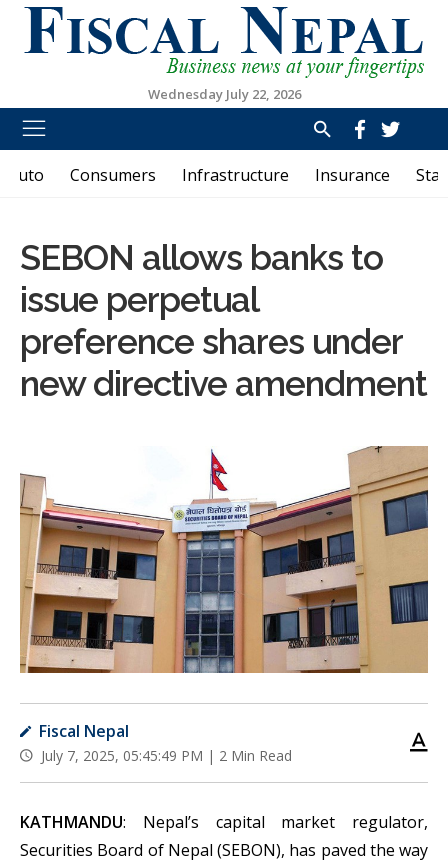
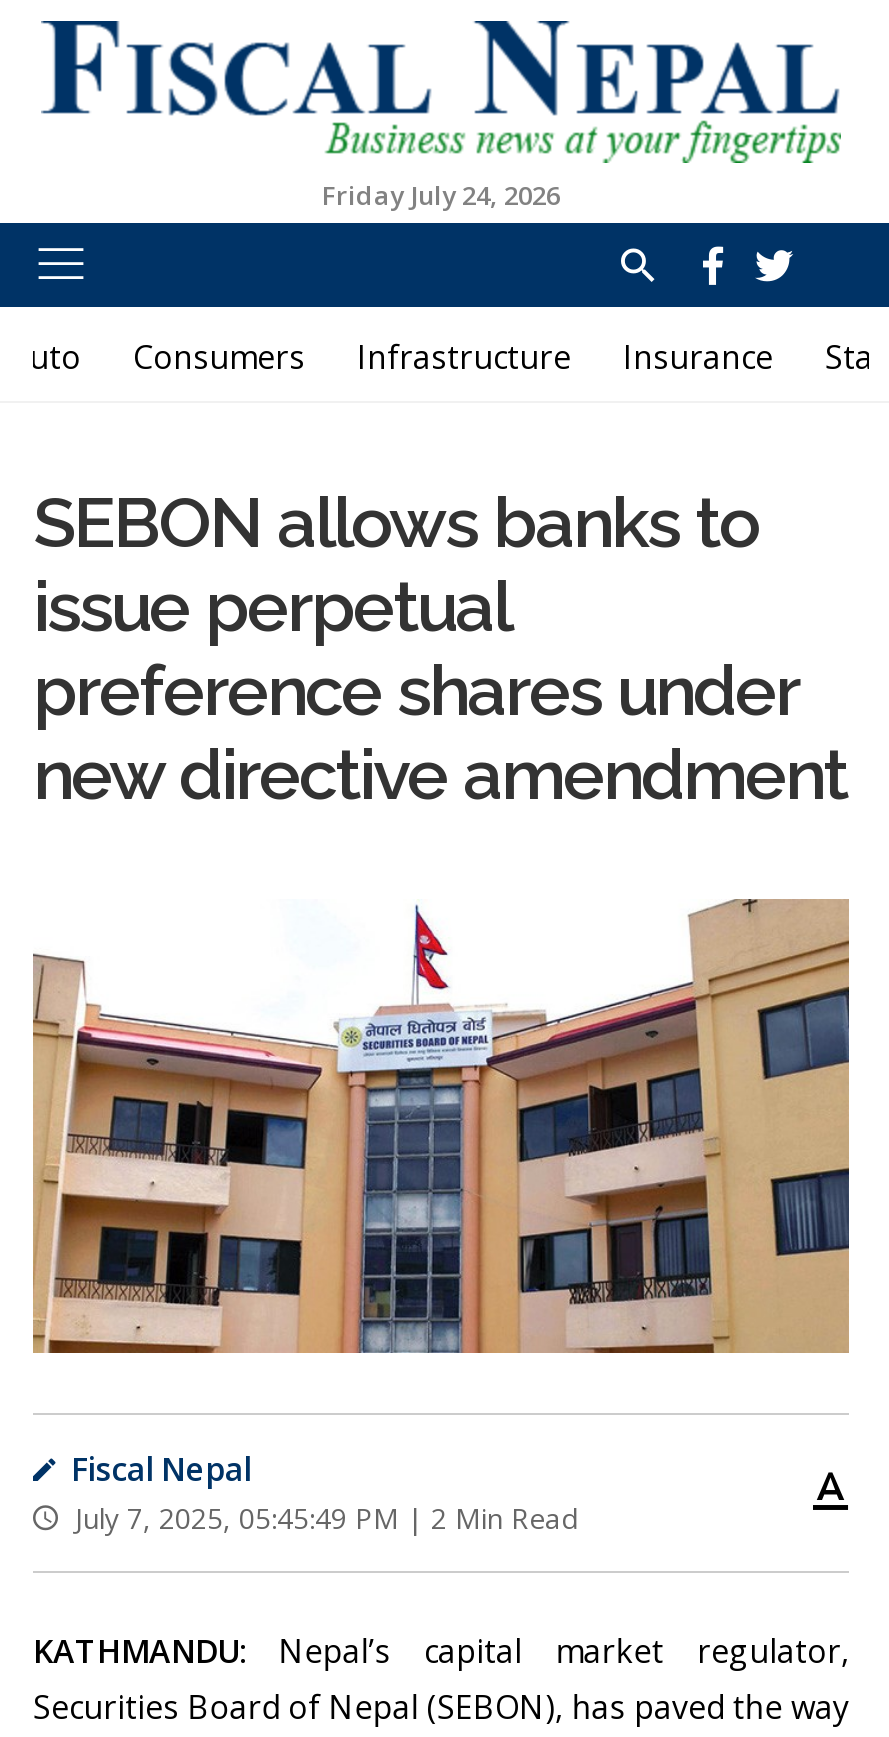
[147,85,300,103] Wednesday July 22, 2026 -> [322,177,560,213] Friday July 24, 2026

